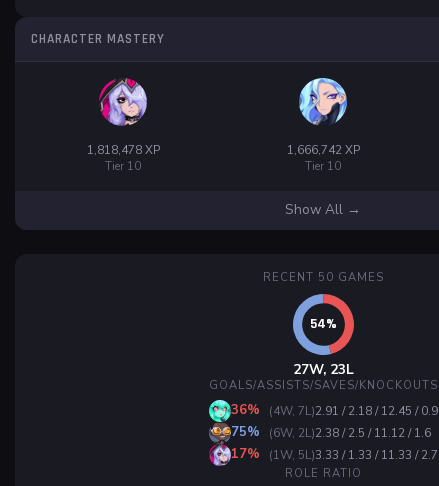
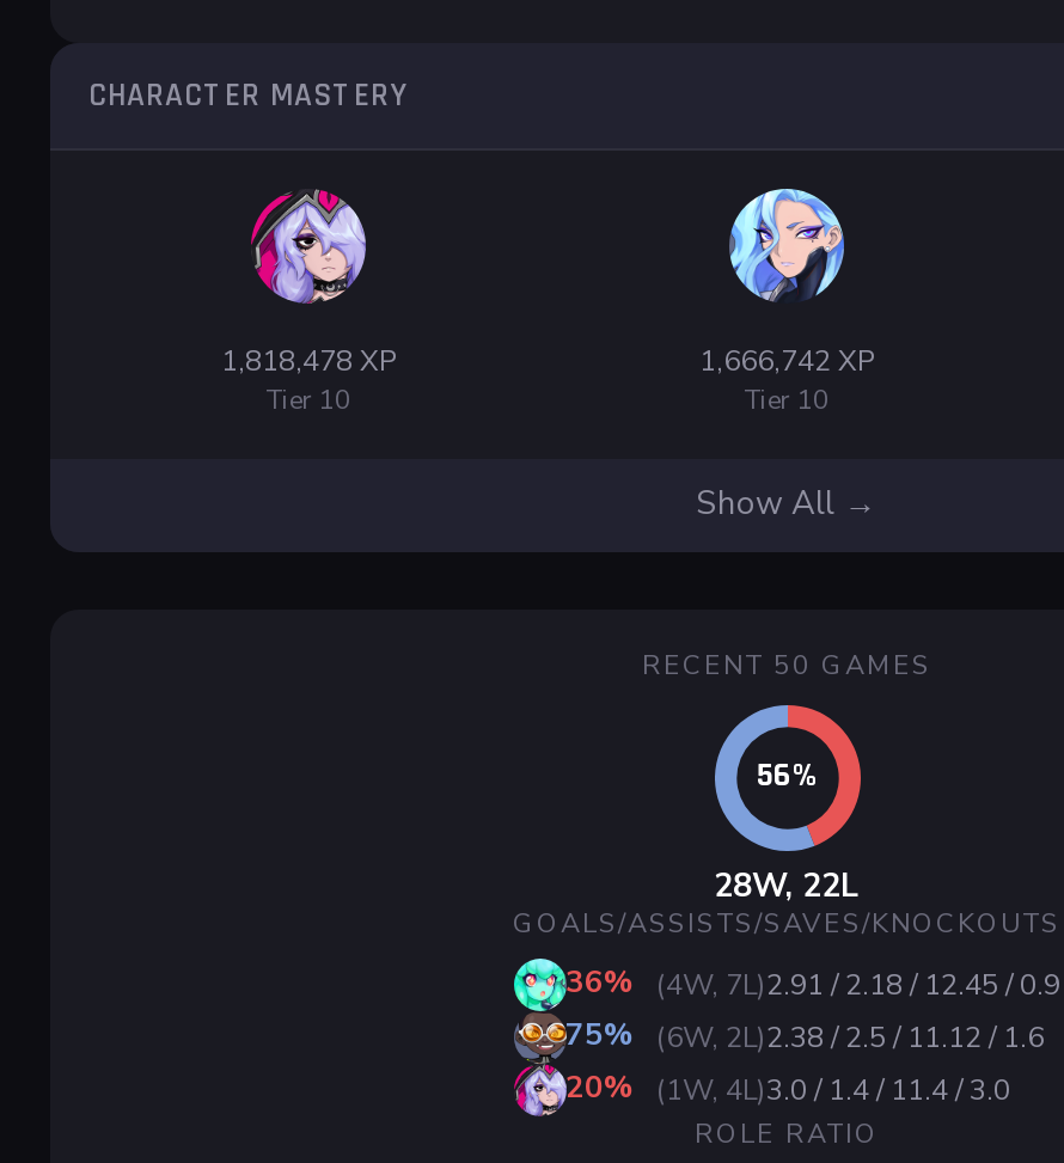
[292,360,353,379] 27W, 23L -> [714,864,860,909] 28W, 22L
[230,445,437,463] 17% (1W, 5L)3.33 / 1.33 / 11.33 / 2.7 -> [565,1067,1010,1110] 20% (1W, 4L)3.0 / 1.4 / 11.4 / 3.0

